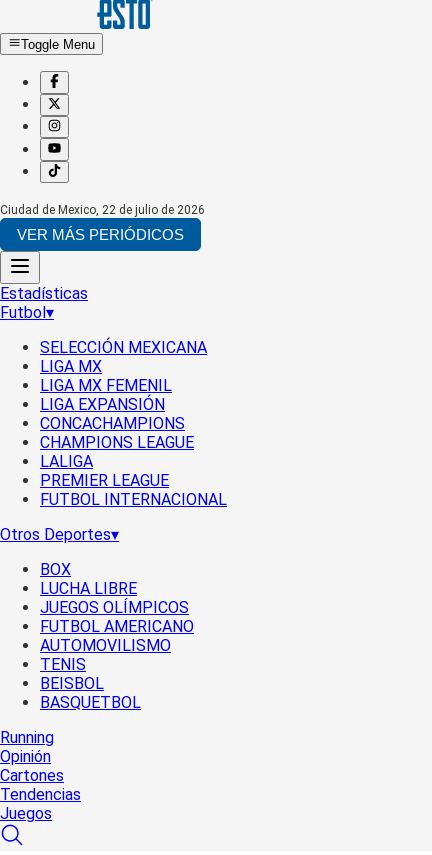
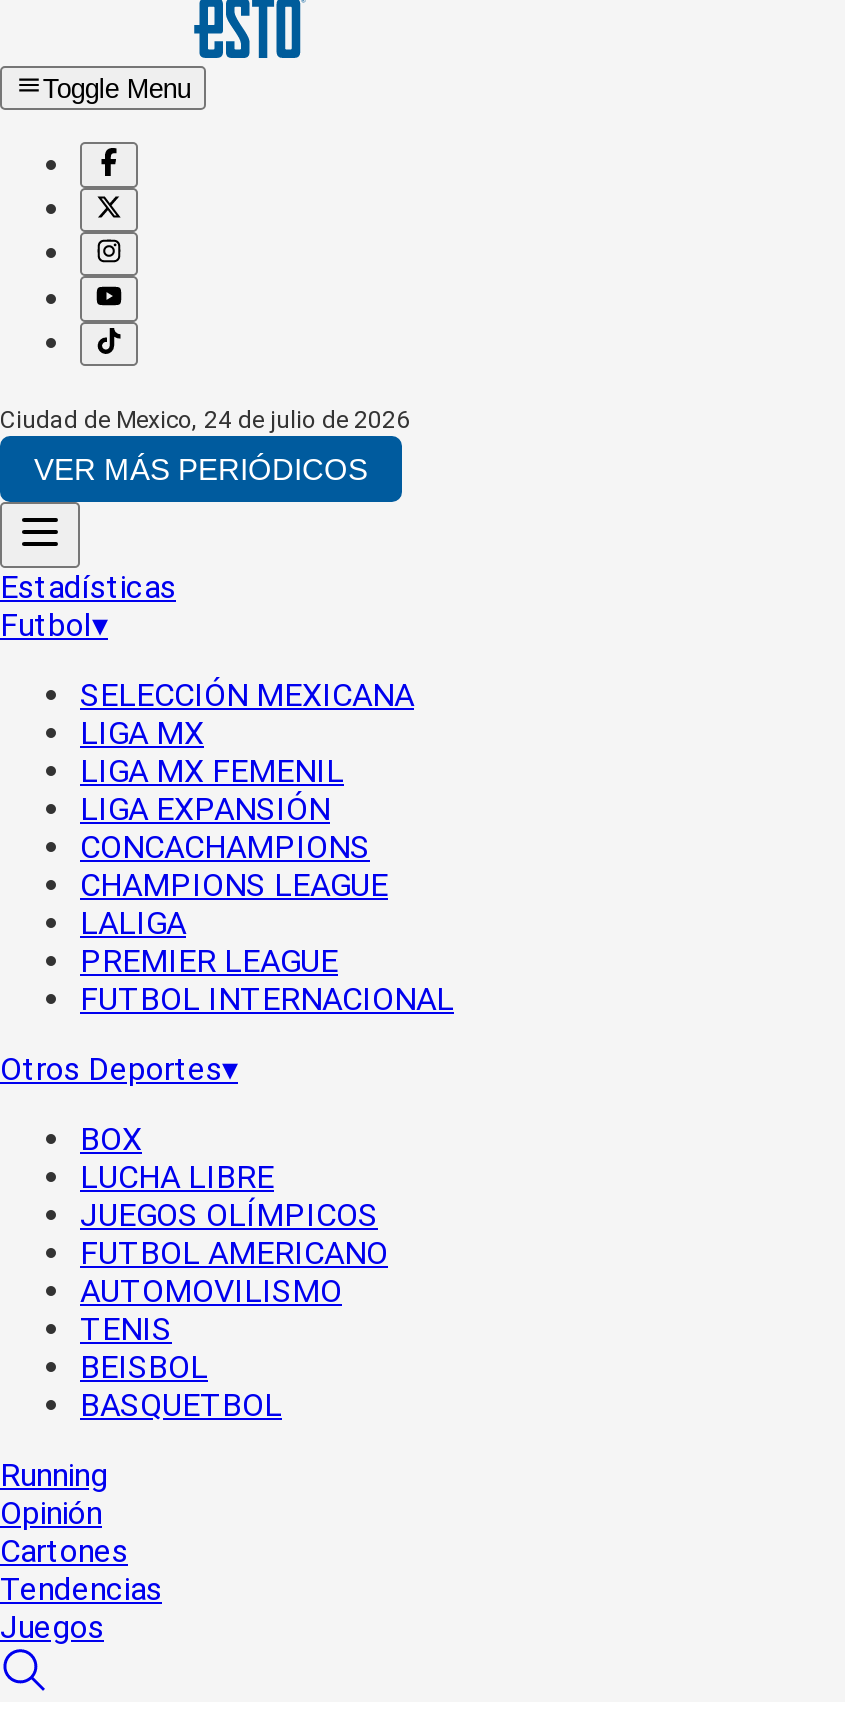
[0,203,205,217] Ciudad de Mexico, 22 de julio de 2026 -> [0,406,410,434] Ciudad de Mexico, 24 de julio de 2026

